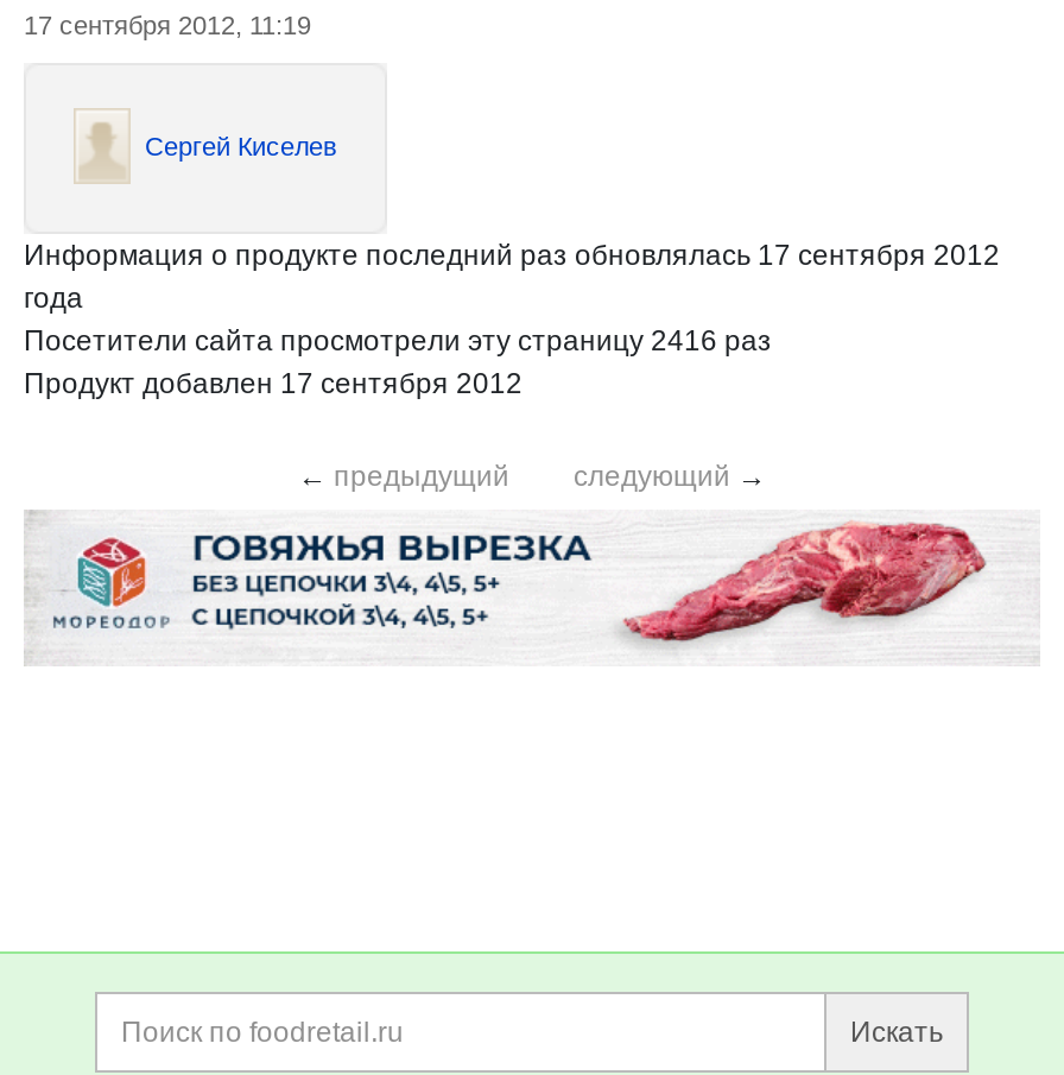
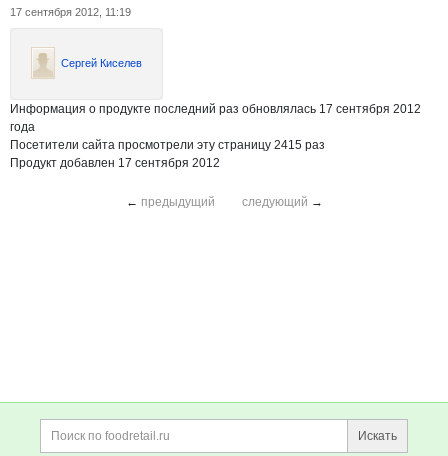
[24,324,772,358] Посетители сайта просмотрели эту страницу 2416 раз -> [10,138,325,152] Посетители сайта просмотрели эту страницу 2415 раз
[24,510,1040,666] [image] -> none

